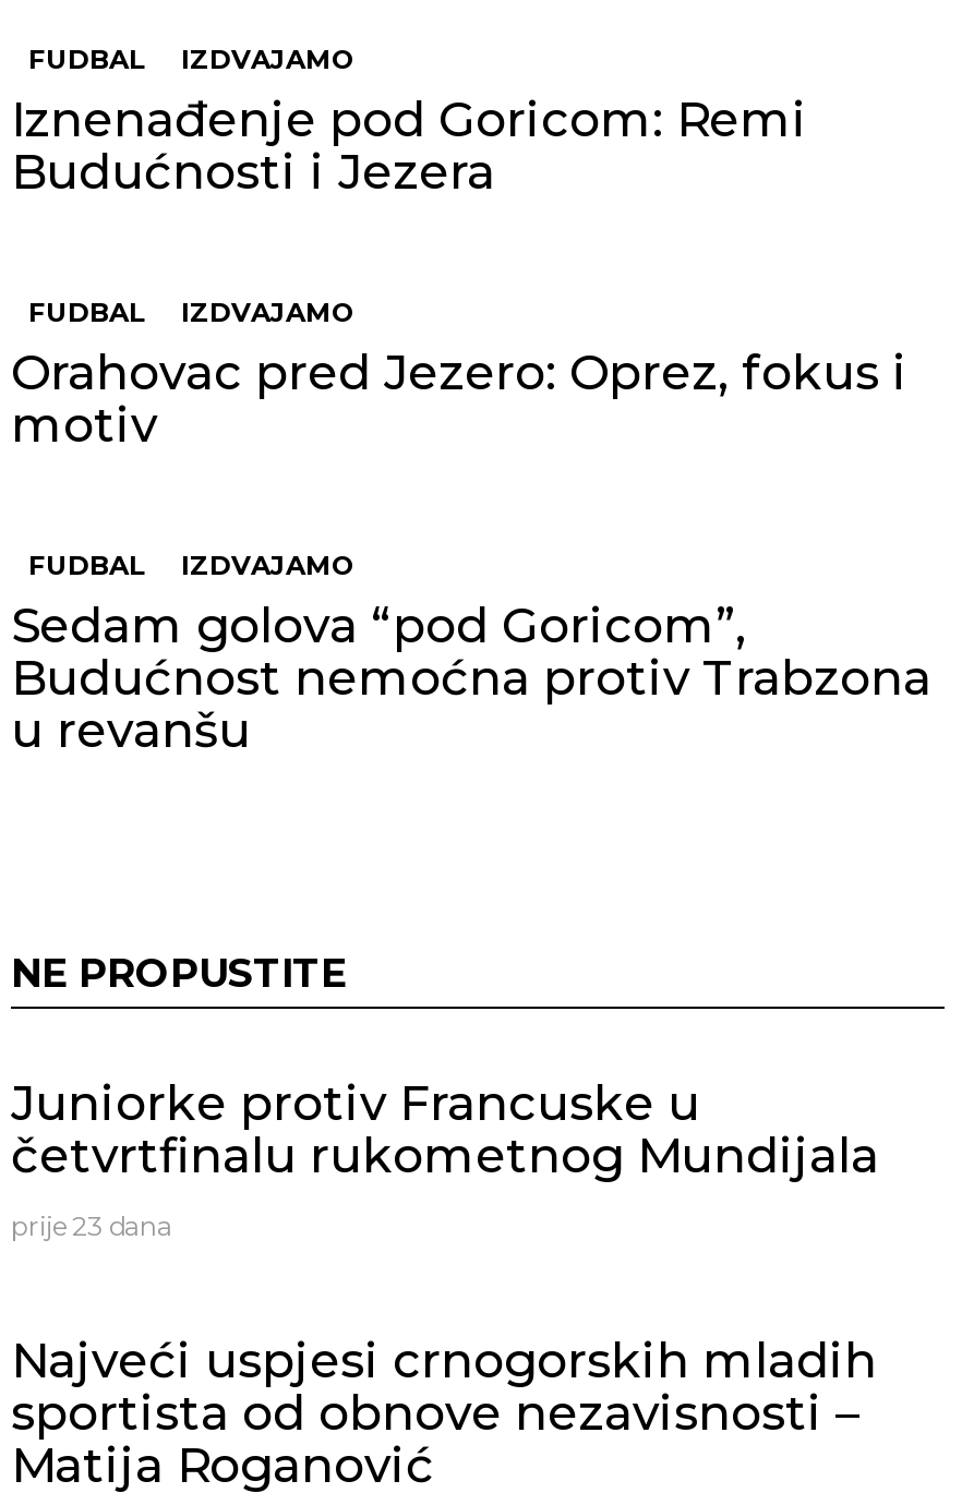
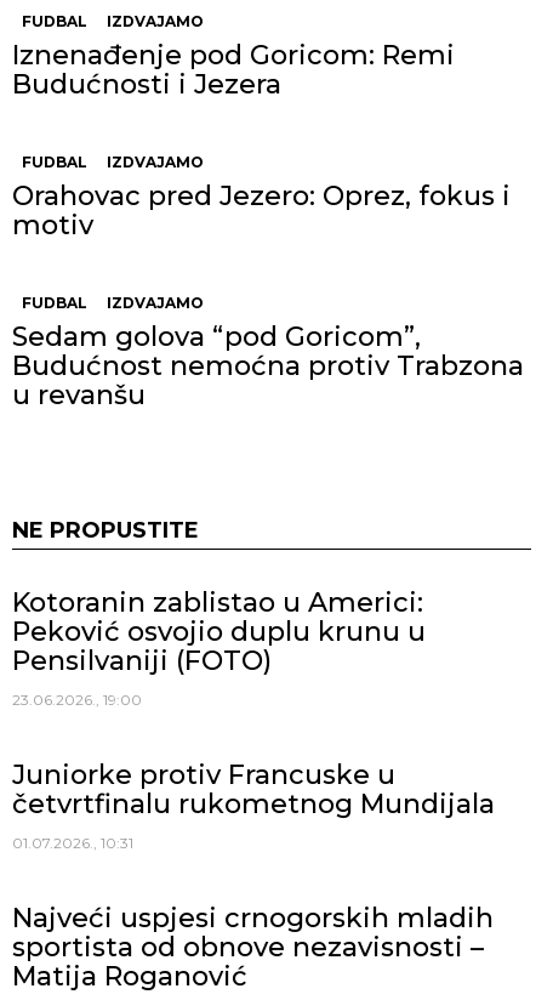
none -> [12,586,426,709] Kotoranin zablistao u Americi: | Peković osvojio duplu krunu u | Pensilvaniji (FOTO) | 23.06.2026., 19:00
[11,1209,172,1242] prije 23 dana -> [12,834,133,852] 01.07.2026., 10:31

